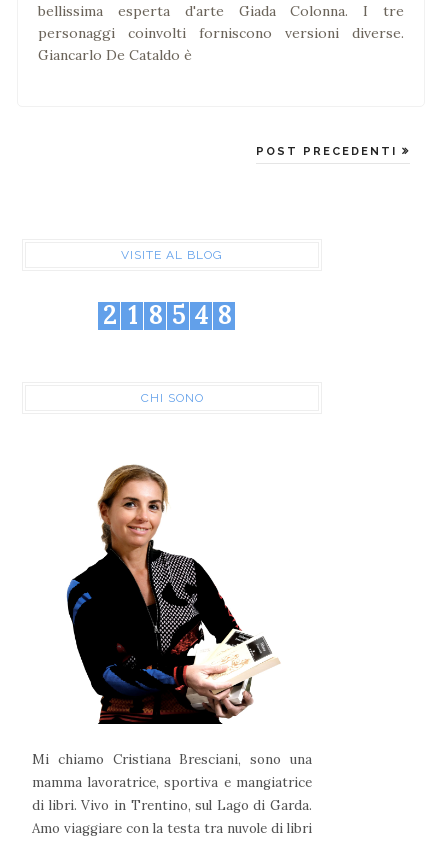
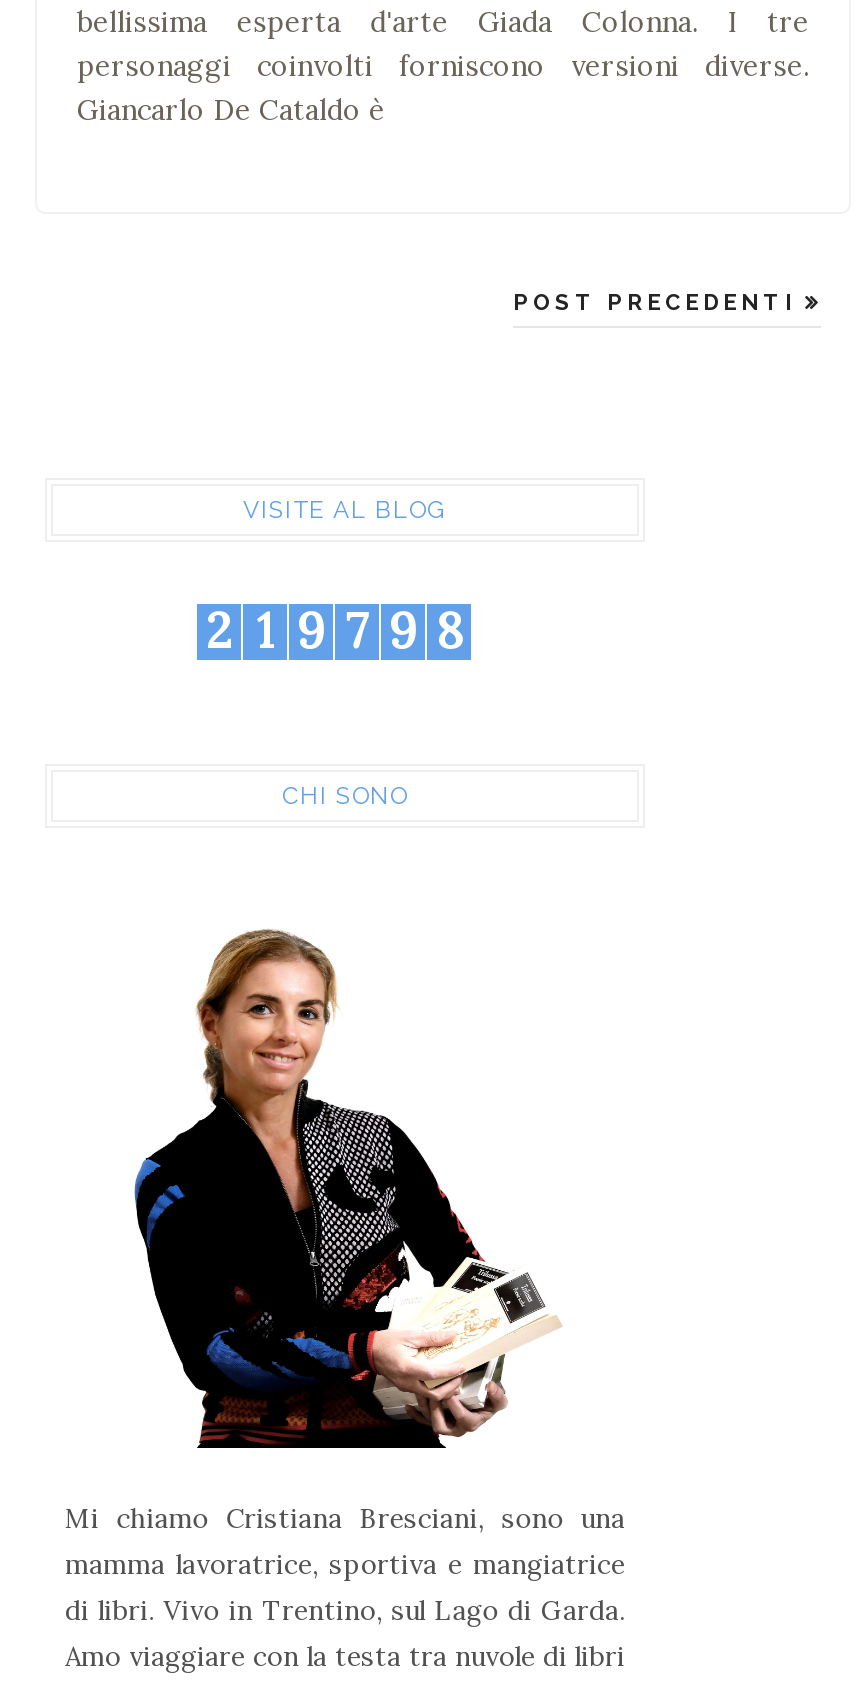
[102,300,230,331] 2 1 8 5 4 8 -> [206,600,462,662] 2 1 9 7 9 8

